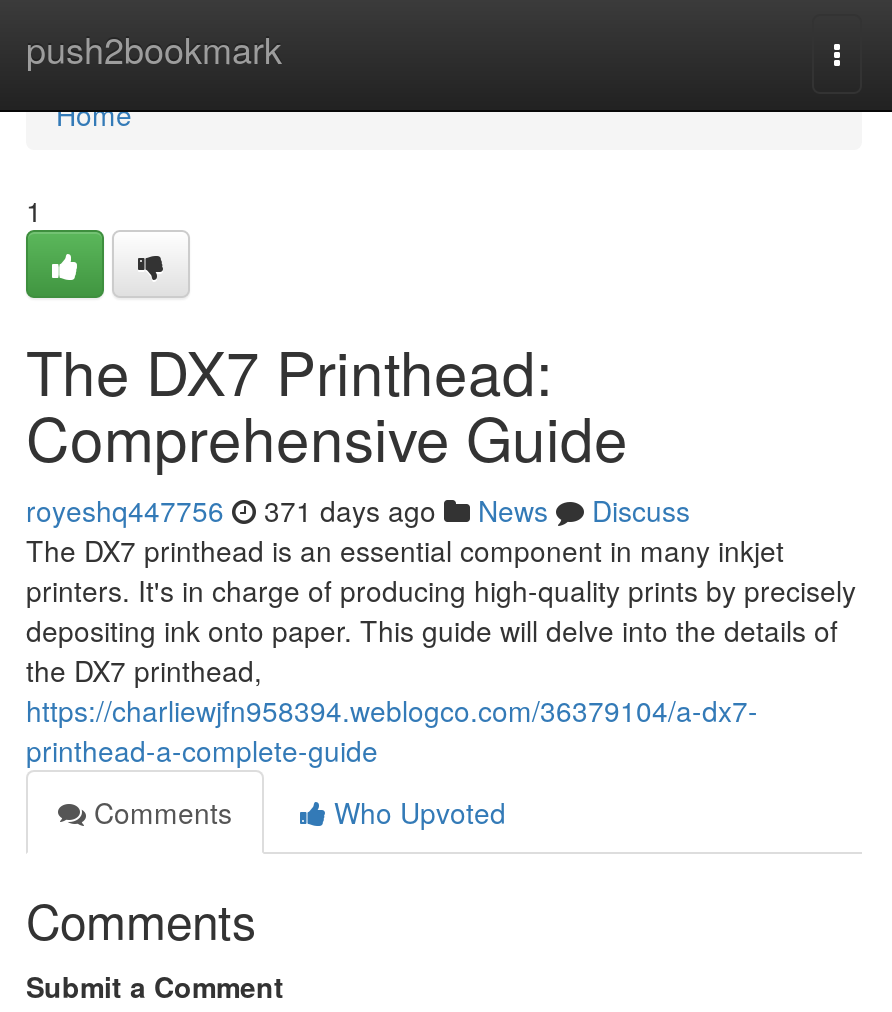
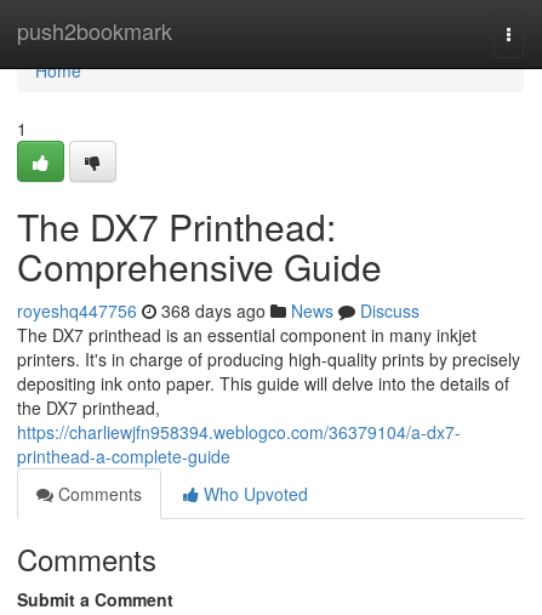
[26,490,690,530] royeshq447756 371 days ago News Discuss -> [17,298,420,323] royeshq447756 368 days ago News Discuss

